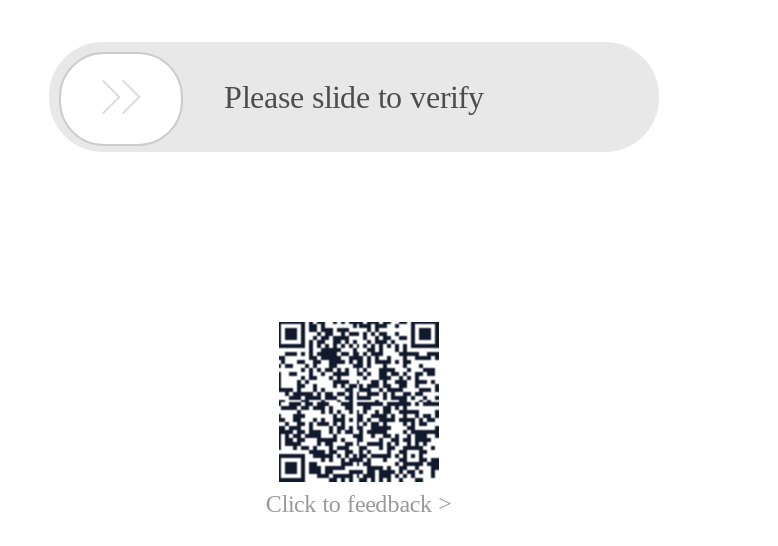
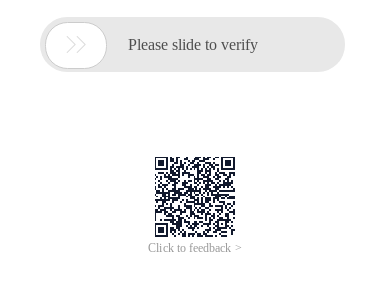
[279,320,441,484] [image] -> [155,157,236,238] [image]

